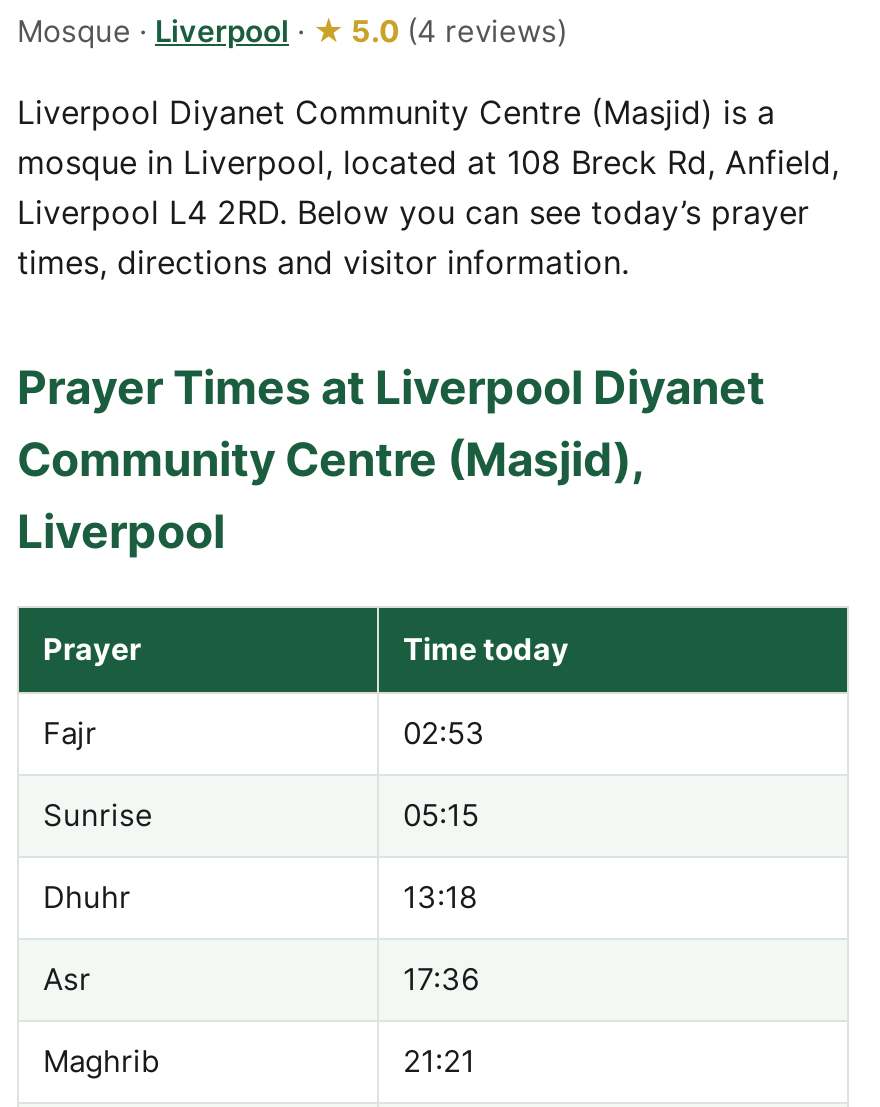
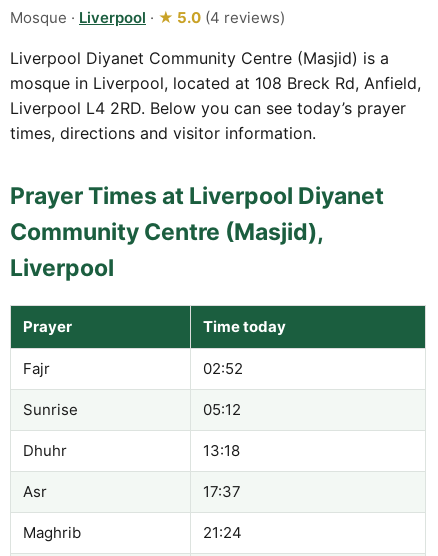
[403,715,485,753] 02:53 -> [203,359,243,378] 02:52
[403,797,479,835] 05:15 -> [203,400,241,419] 05:12
[403,961,479,999] 17:36 -> [203,482,241,501] 17:37
[403,1043,475,1081] 21:21 -> [203,523,242,542] 21:24

